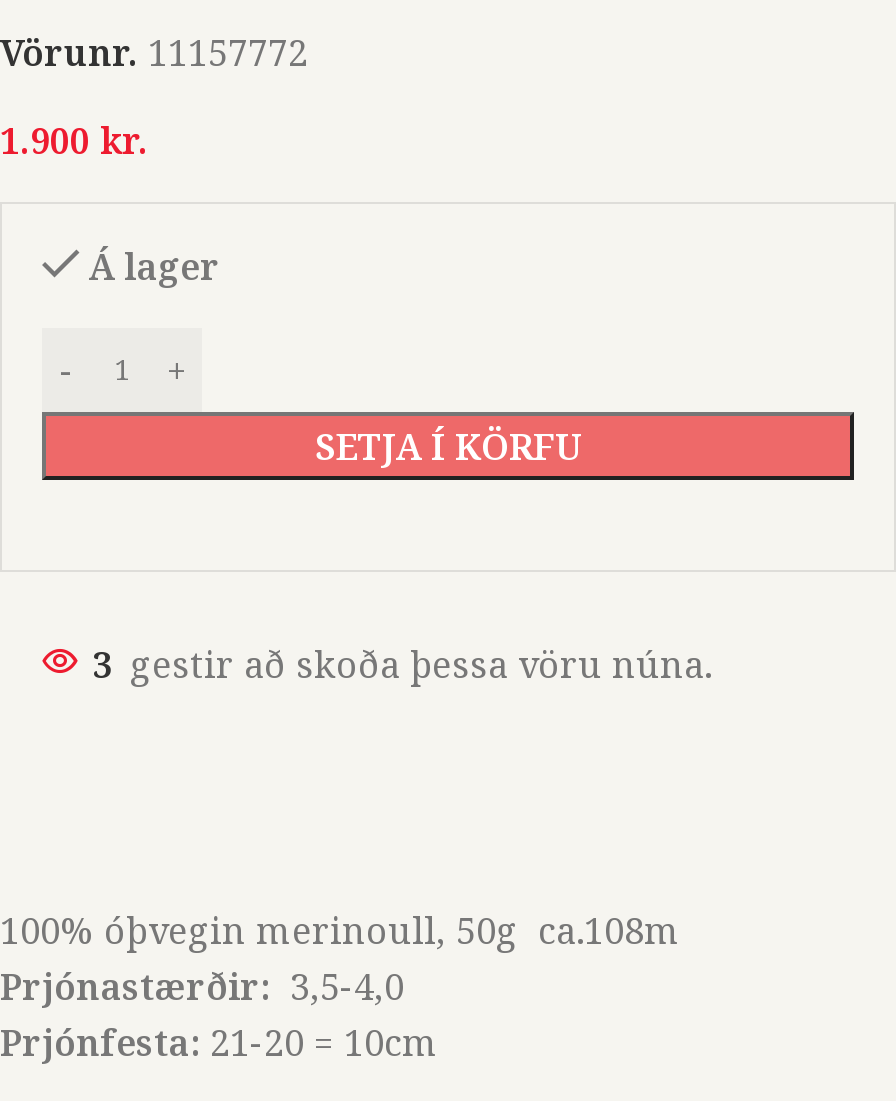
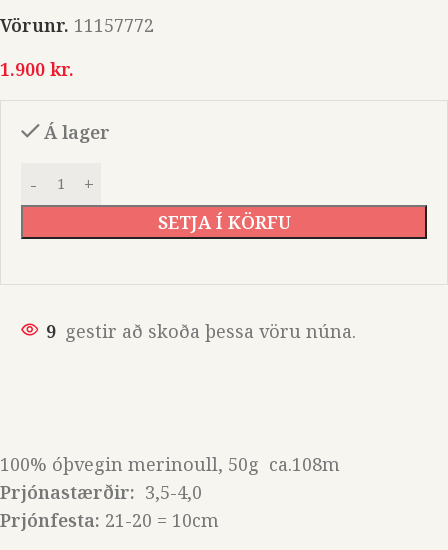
[92,640,712,688] 3 gestir að skoða þessa vöru núna. -> [46,319,356,343] 9 gestir að skoða þessa vöru núna.

